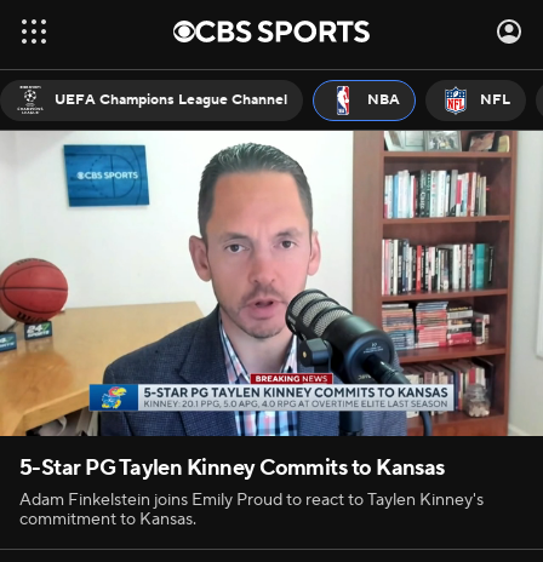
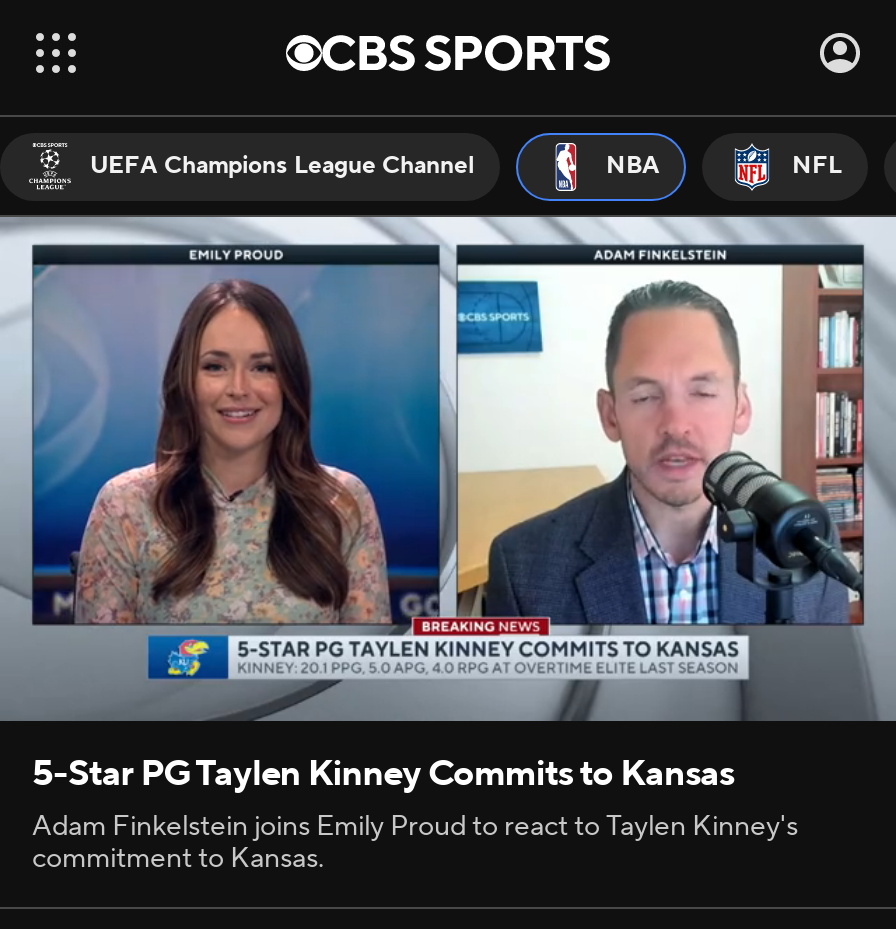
[4,130,539,437] [image] -> [6,215,890,723] [image]

